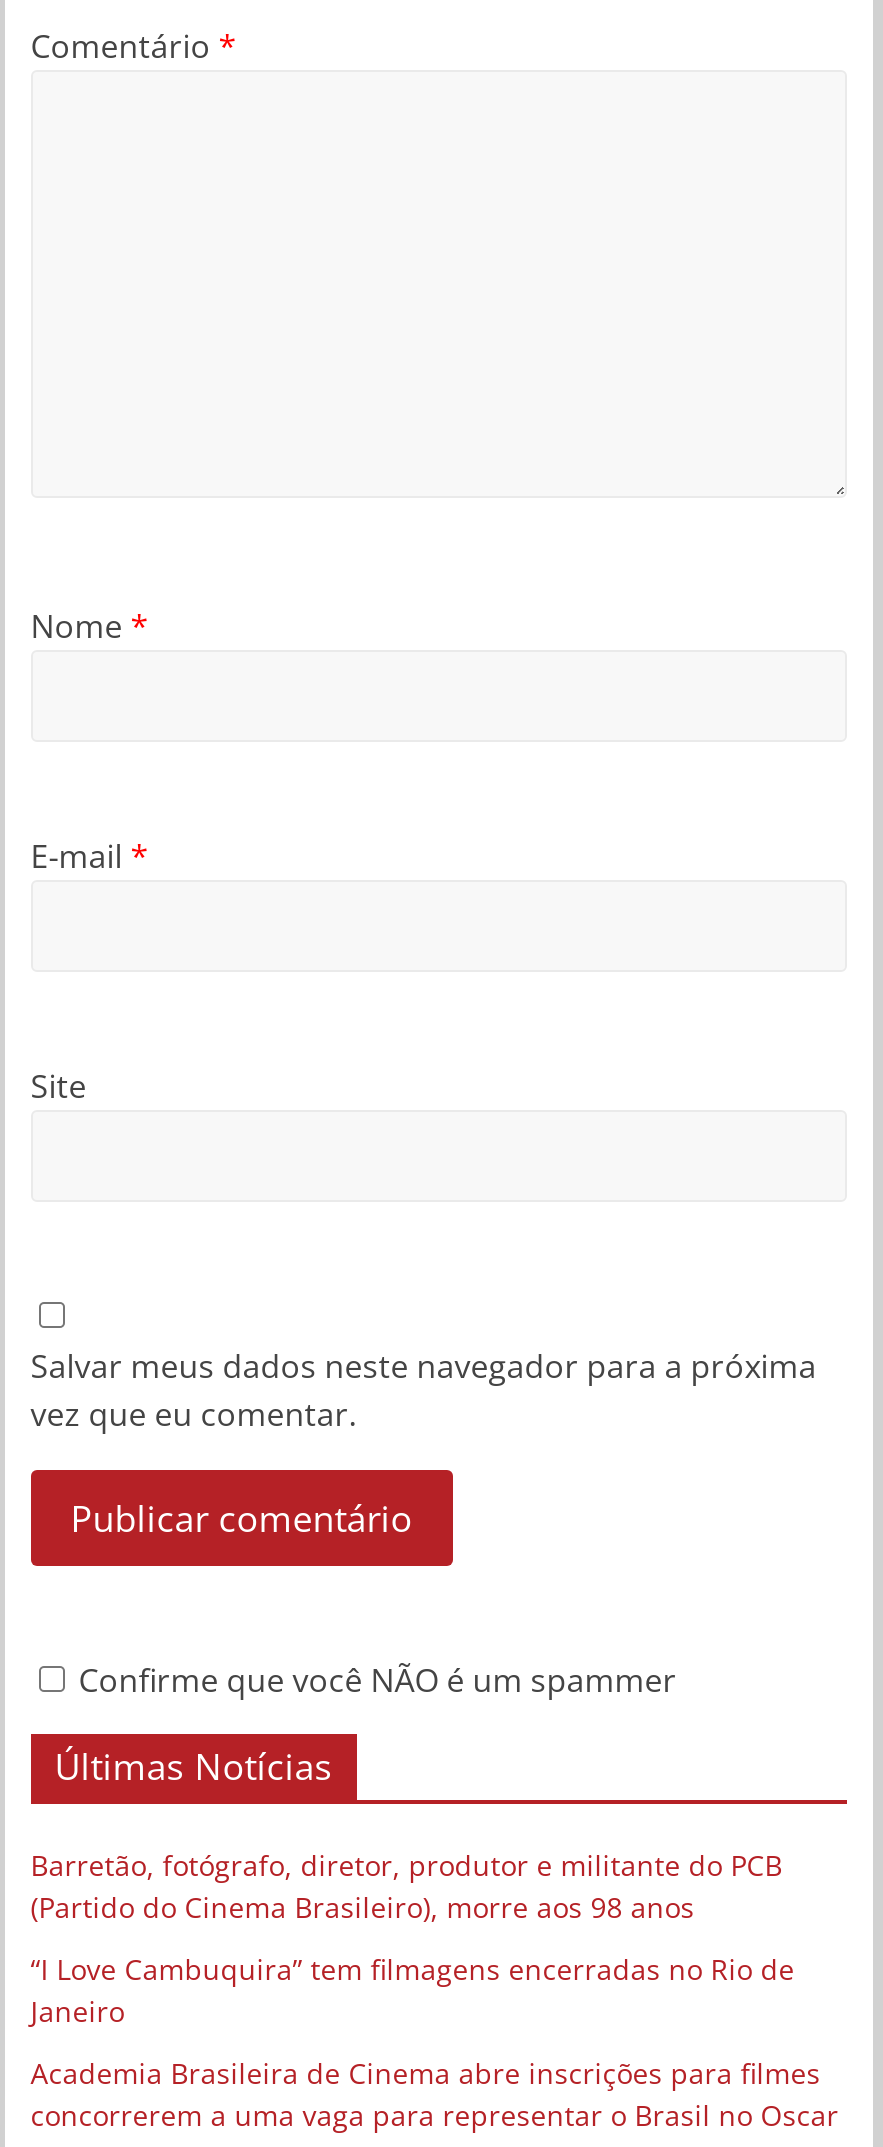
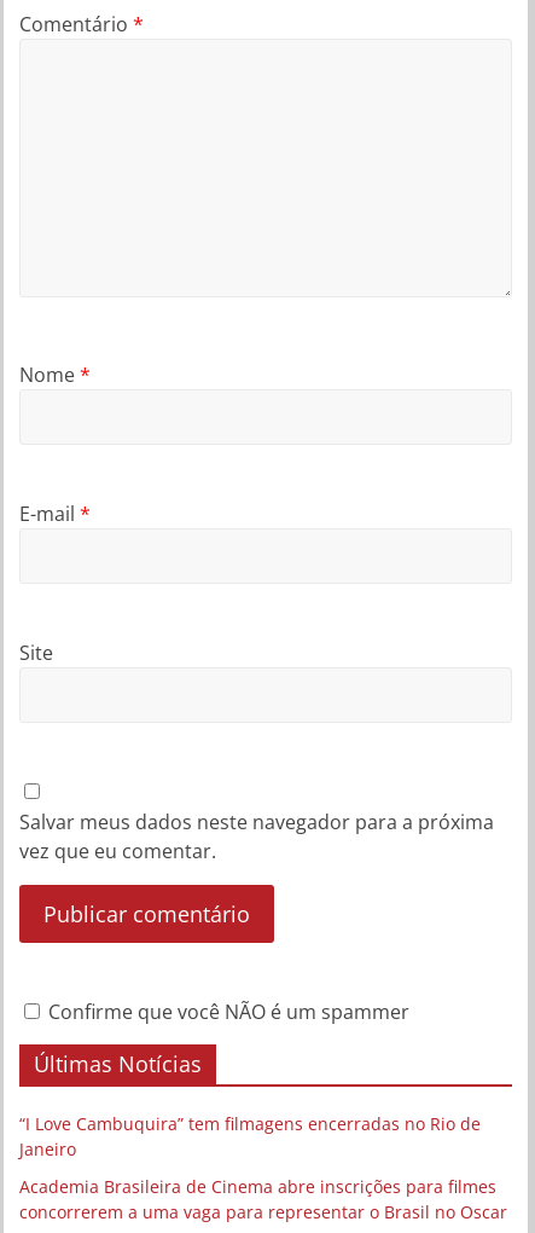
[31,1845,783,1925] Barretão, fotógrafo, diretor, produtor e militante do PCB | (Partido do Cinema Brasileiro), morre aos 98 anos -> none

